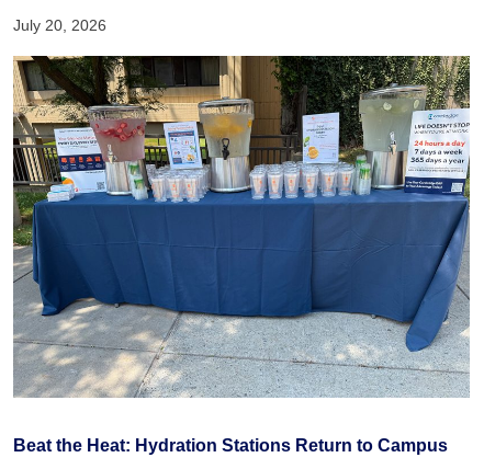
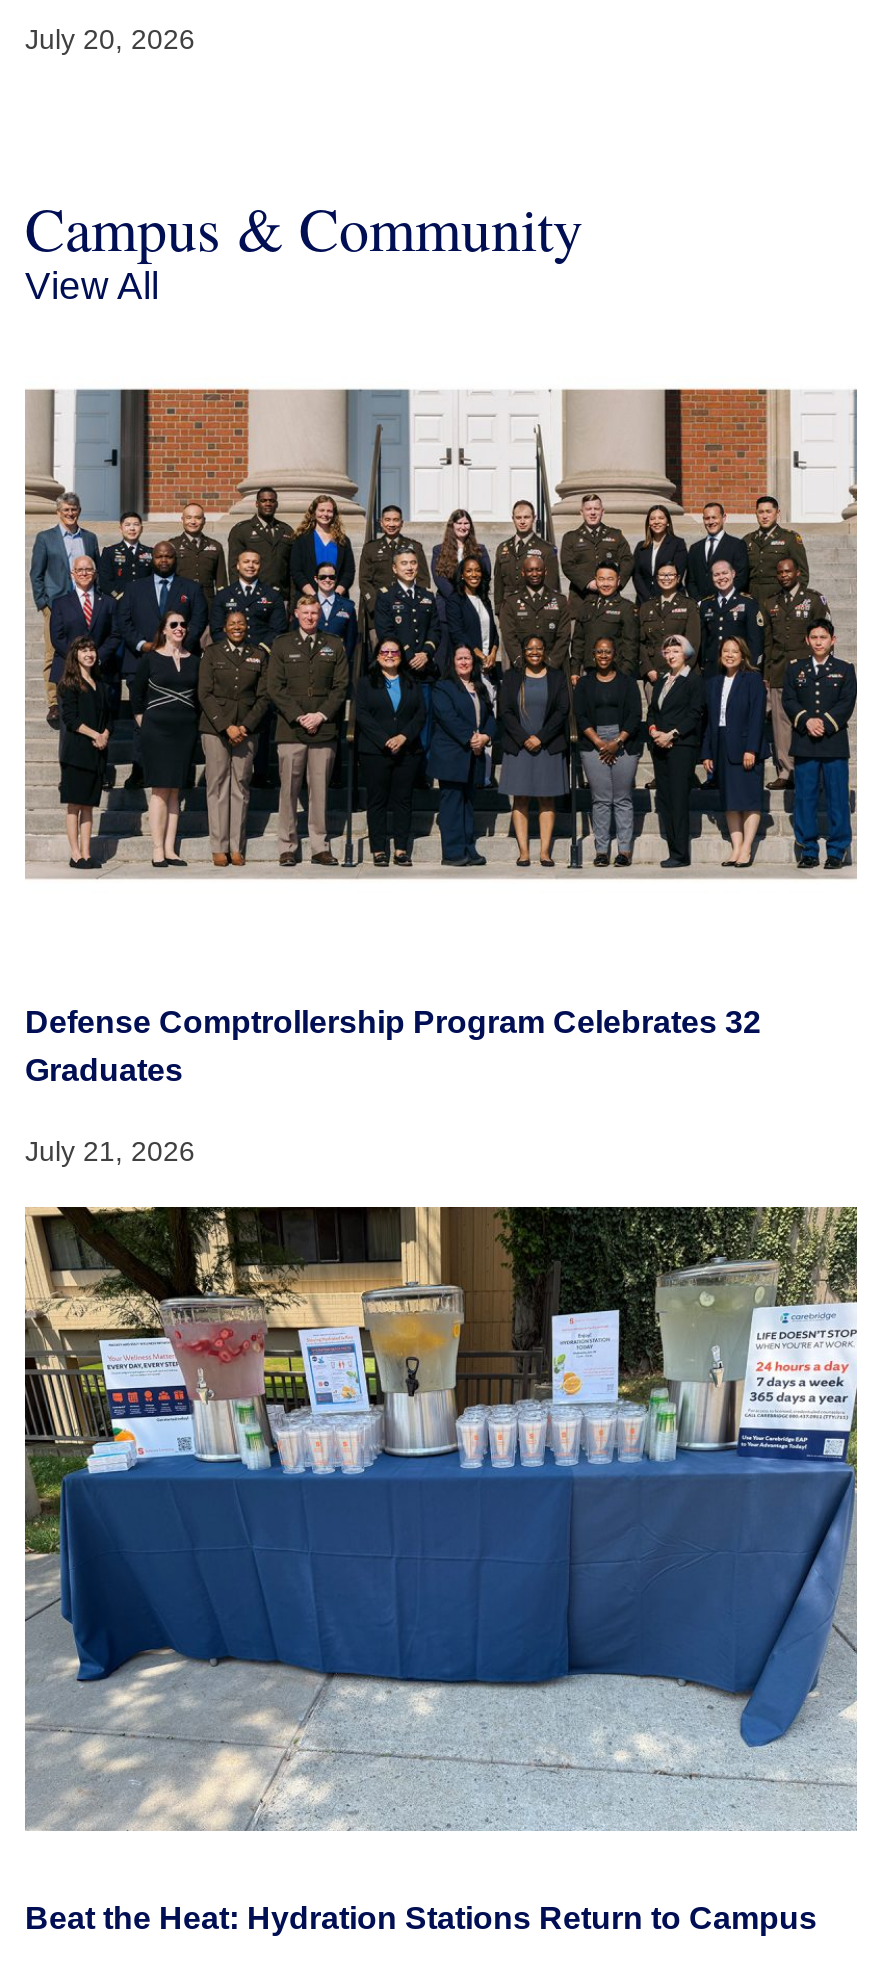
none -> [23,387,859,881] [image]
none -> [25,187,583,307] Campus & Community | View All
none -> [25,1005,761,1167] Defense Comptrollership Program Celebrates 32 | Graduates | July 21, 2026

